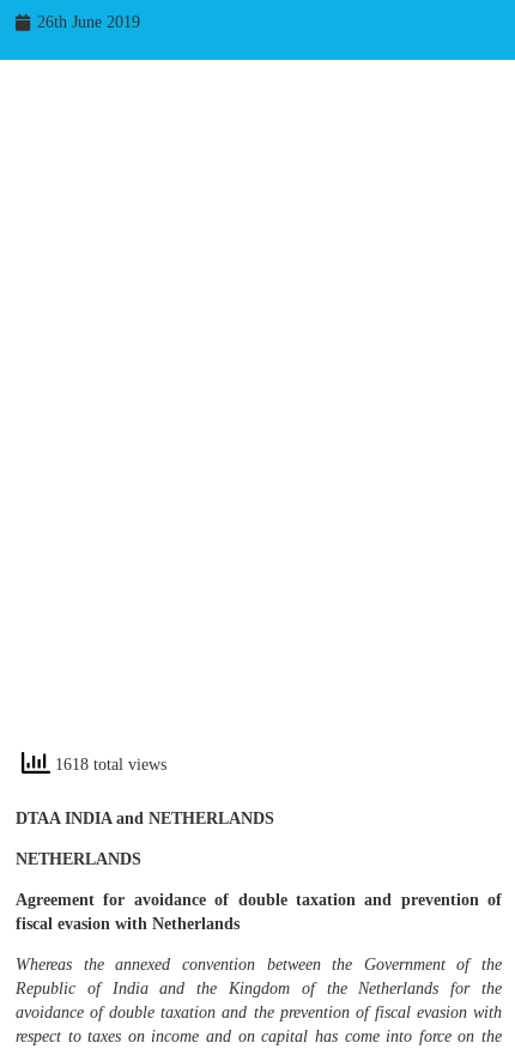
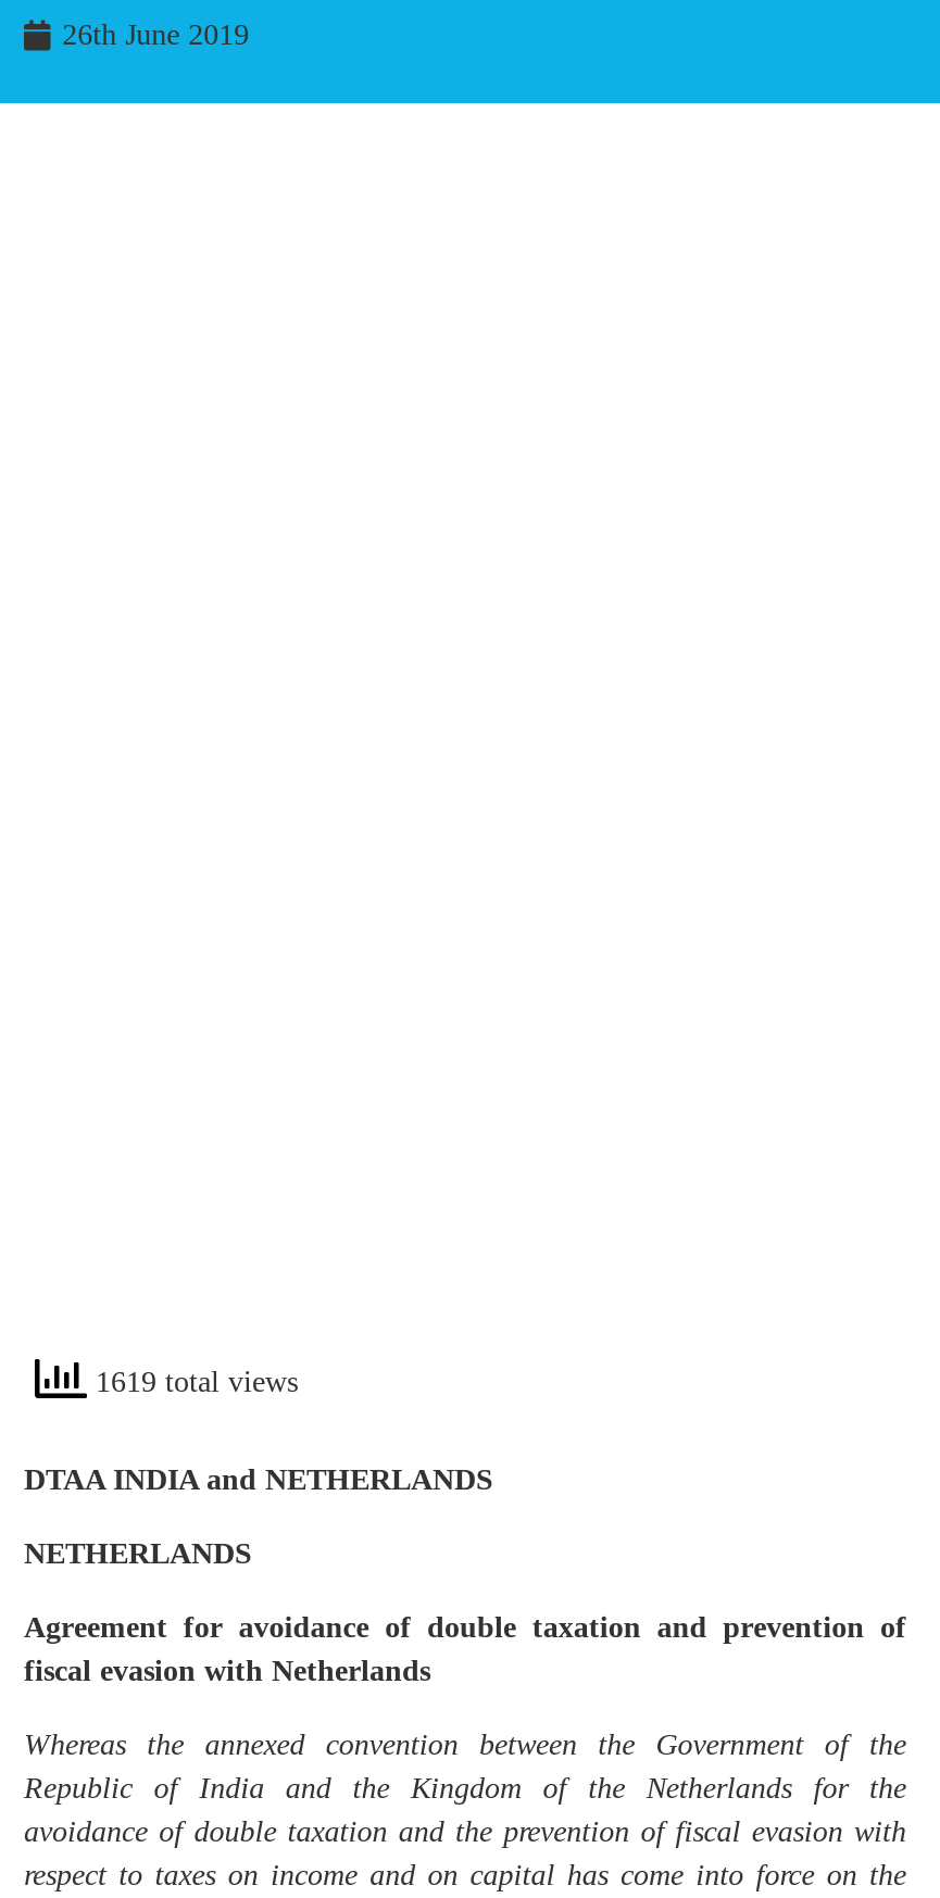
[50,756,166,774] 1618 total views -> [87,1366,298,1399] 1619 total views

